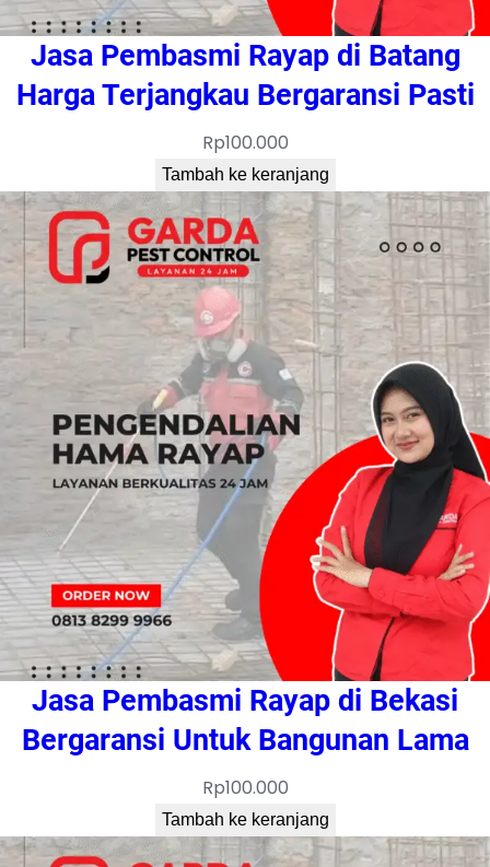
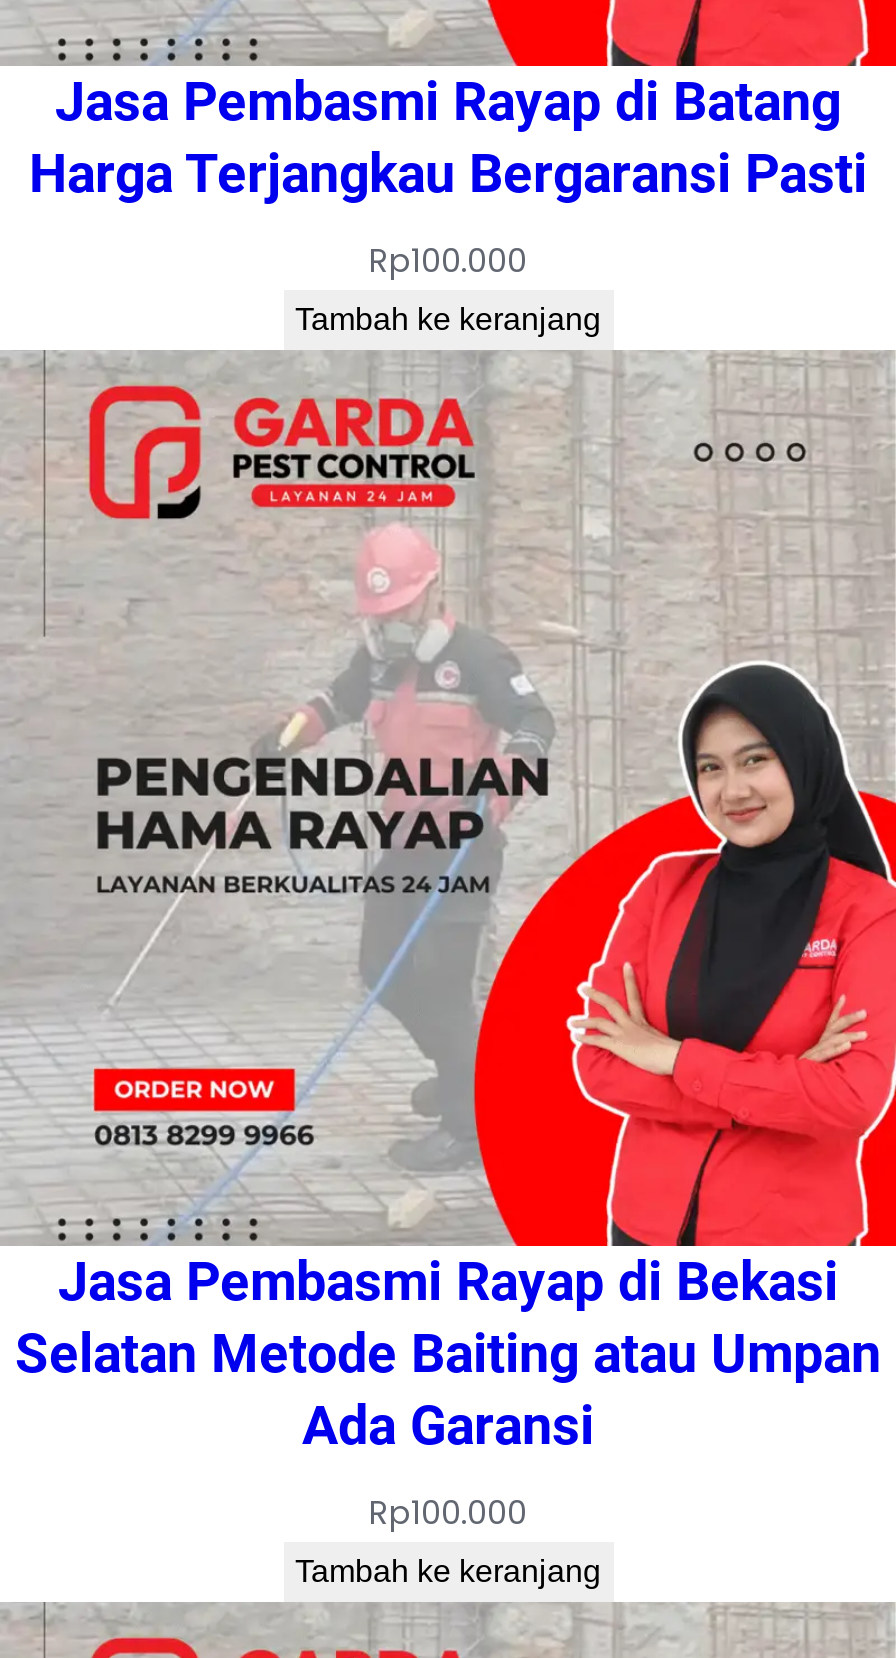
[21,723,469,758] Bergaransi Untuk Bangunan Lama -> [15,1322,881,1458] Selatan Metode Baiting atau Umpan | Ada Garansi

